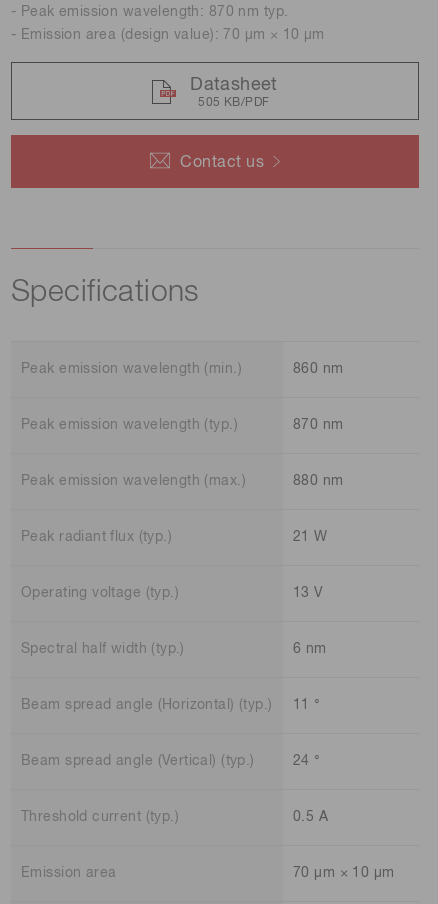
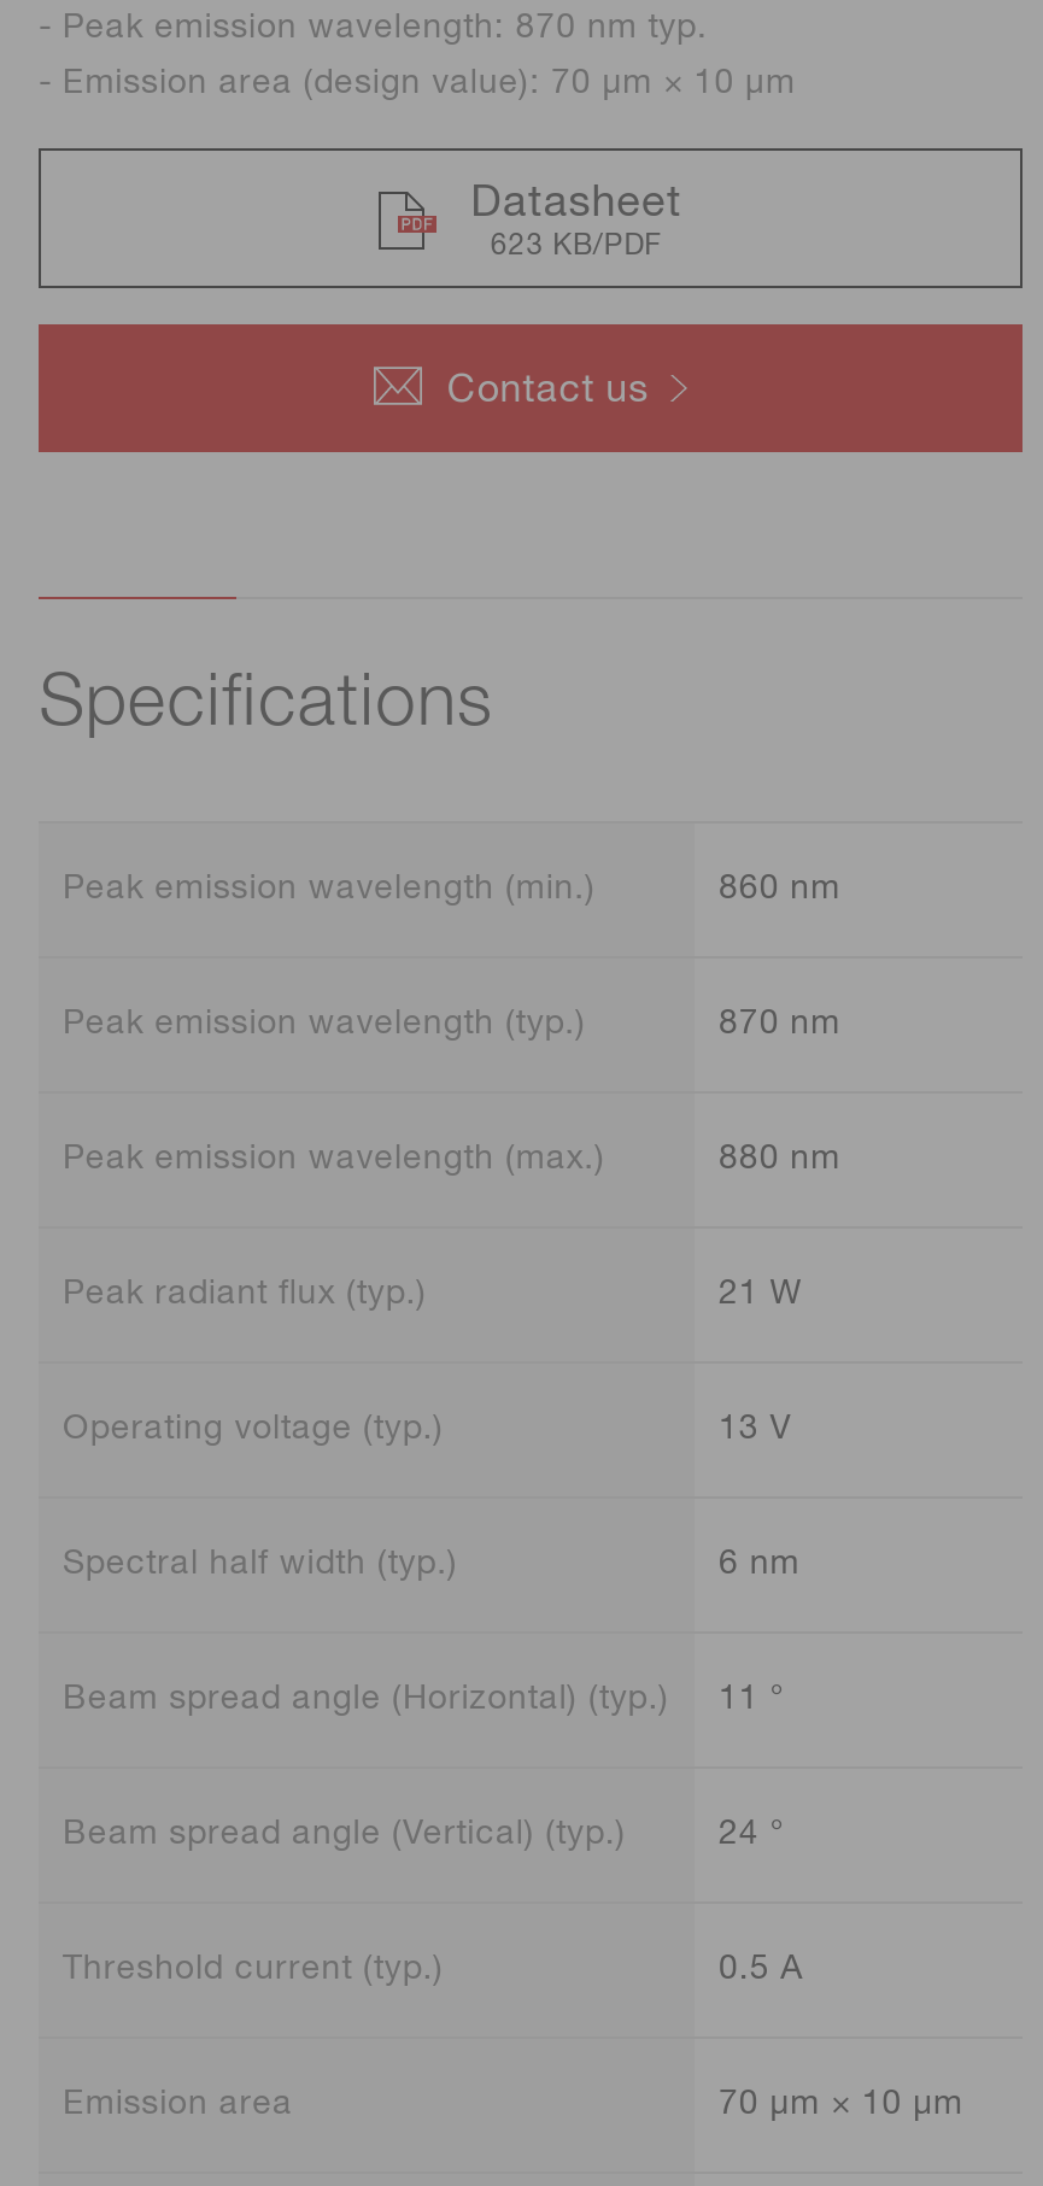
[198,97,270,109] 505 KB/PDF -> [491,233,662,262] 623 KB/PDF

